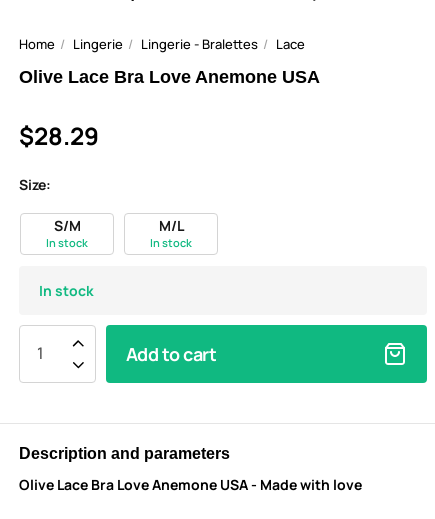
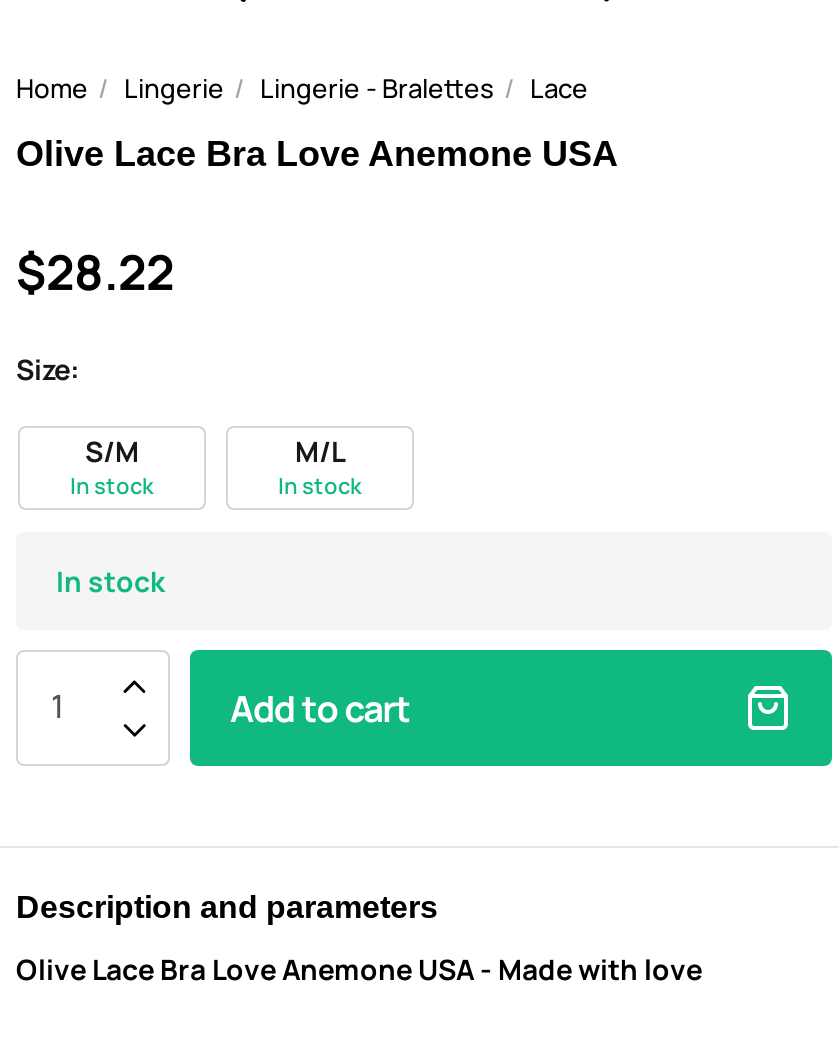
[19,118,99,151] $28.29 -> [16,237,174,303] $28.22

